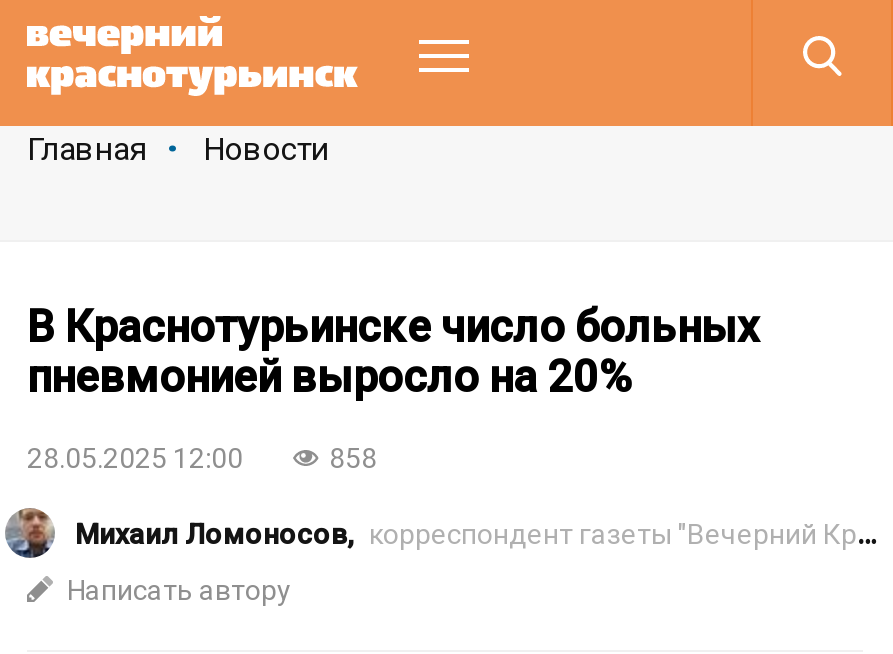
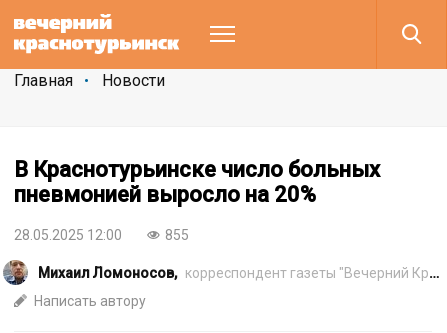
[329,442,377,474] 858 -> [165,227,189,243] 855

